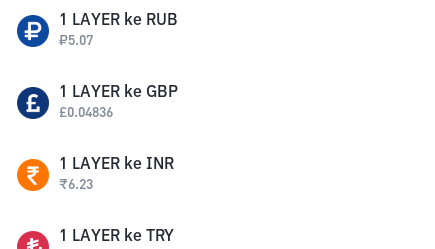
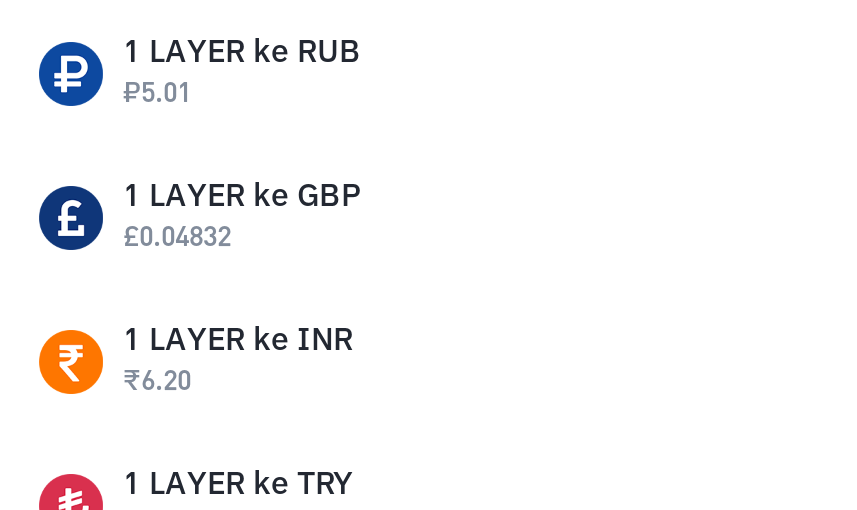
[59,34,93,48] ₽5.07 -> [123,80,191,108] ₽5.01
[59,106,113,120] £0.04836 -> [123,224,231,252] £0.04832
[59,178,93,192] ₹6.23 -> [123,368,191,396] ₹6.20

